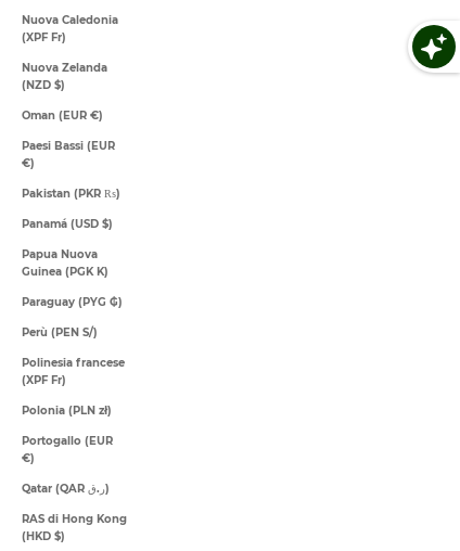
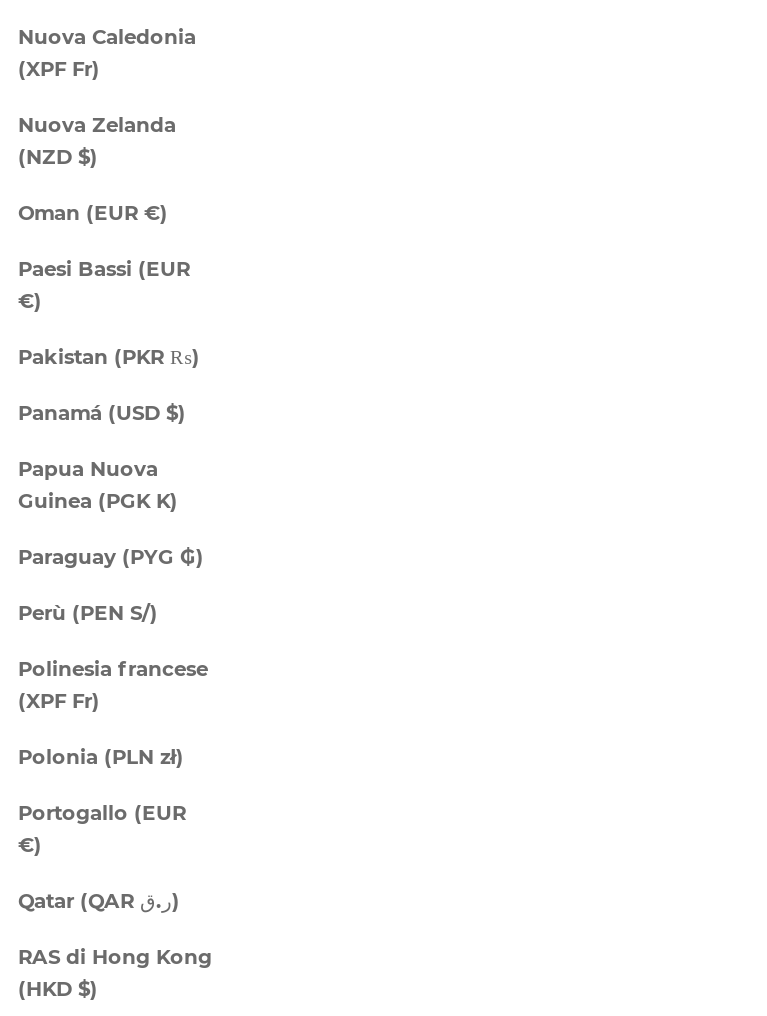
[407,23,457,76] [image] -> none

